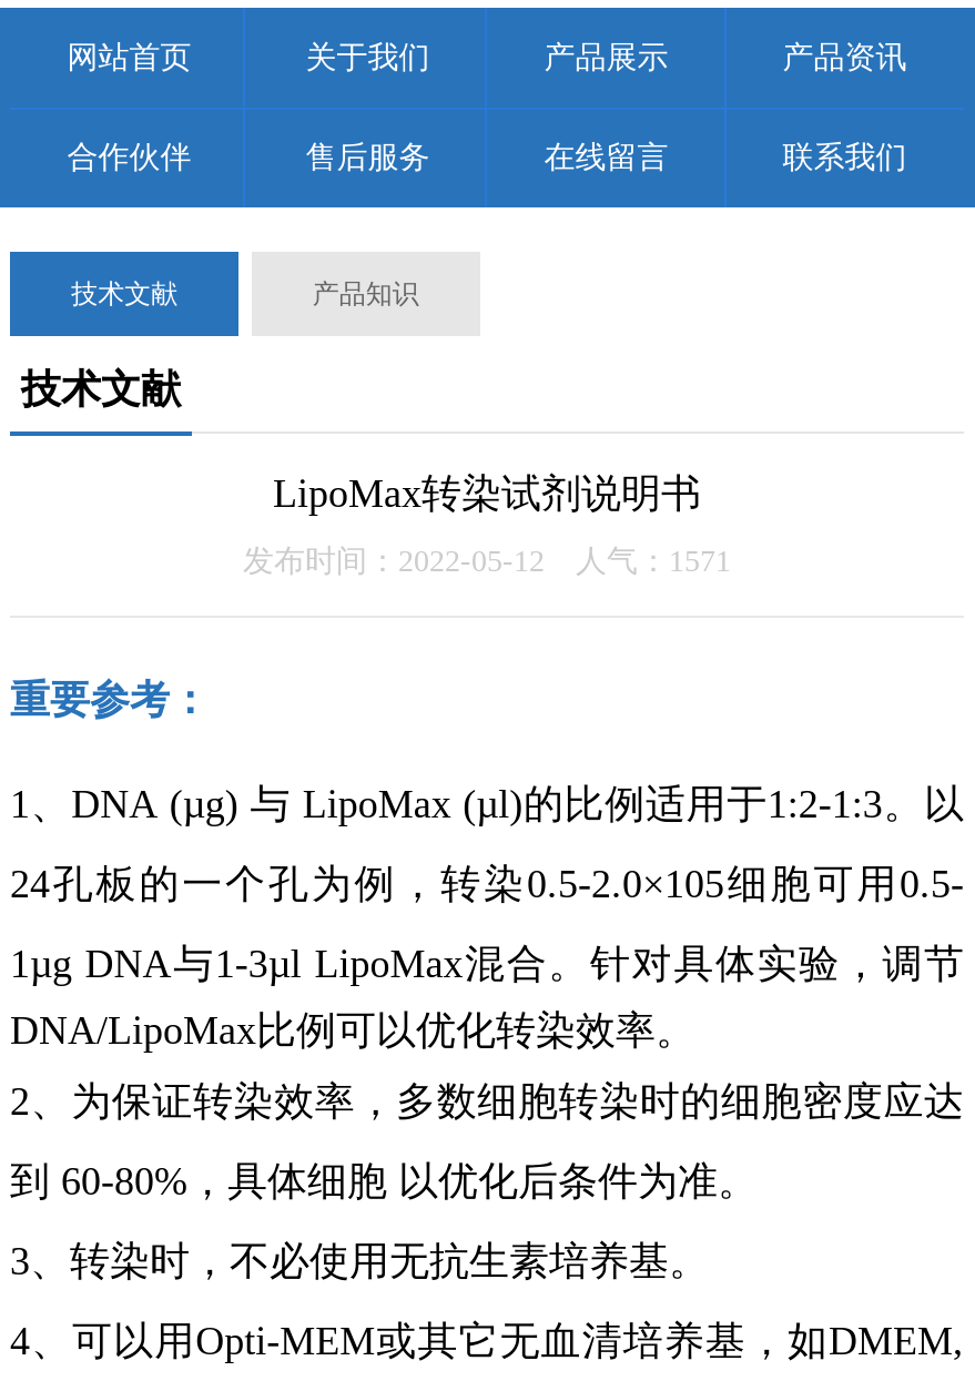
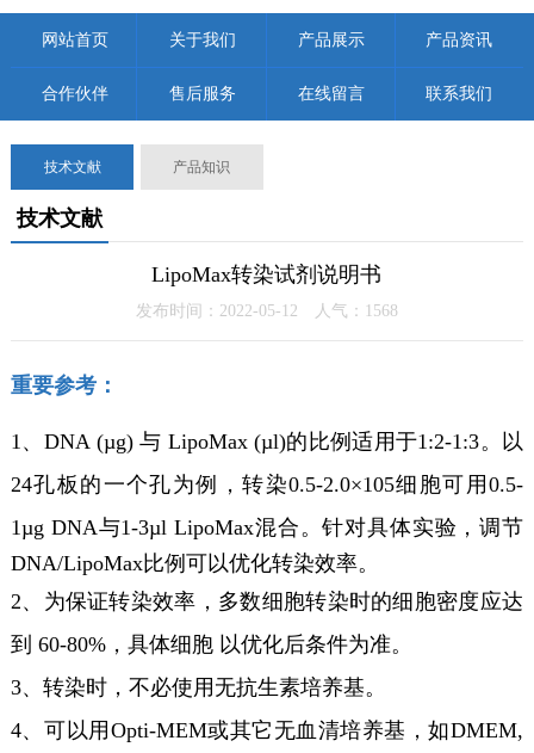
[243,545,731,578] 发布时间：2022-05-12 人气：1571 -> [136,302,398,320] 发布时间：2022-05-12 人气：1568

